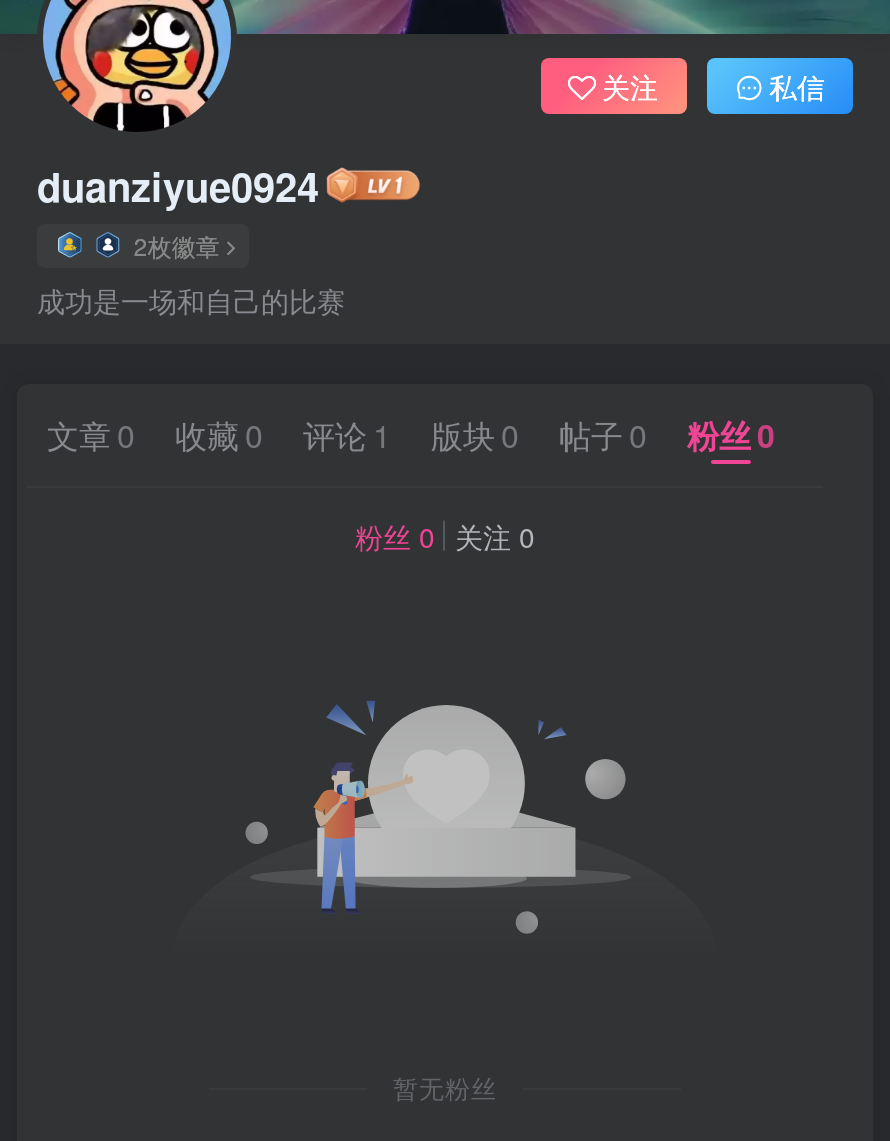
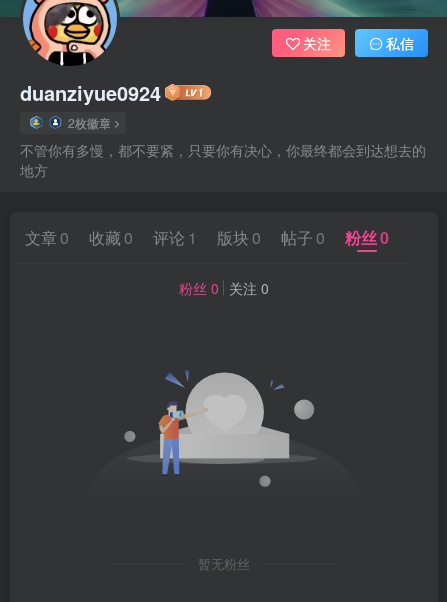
[37,279,345,319] 成功是一场和自己的比赛 -> [20,140,426,180] 不管你有多慢，都不要紧，只要你有决心，你最终都会到达想去的 | 地方

